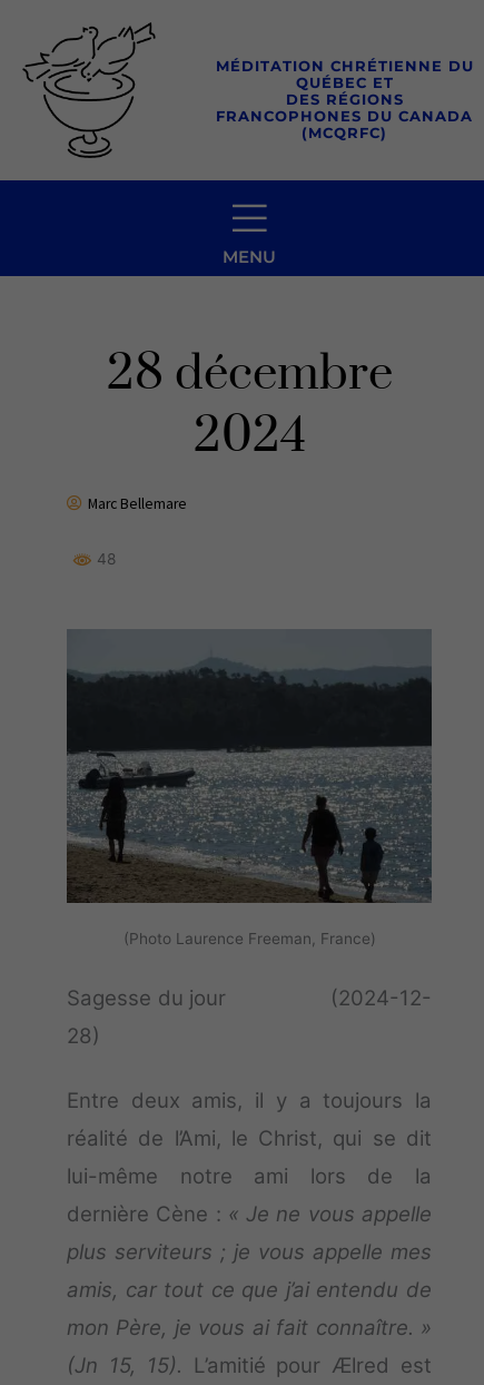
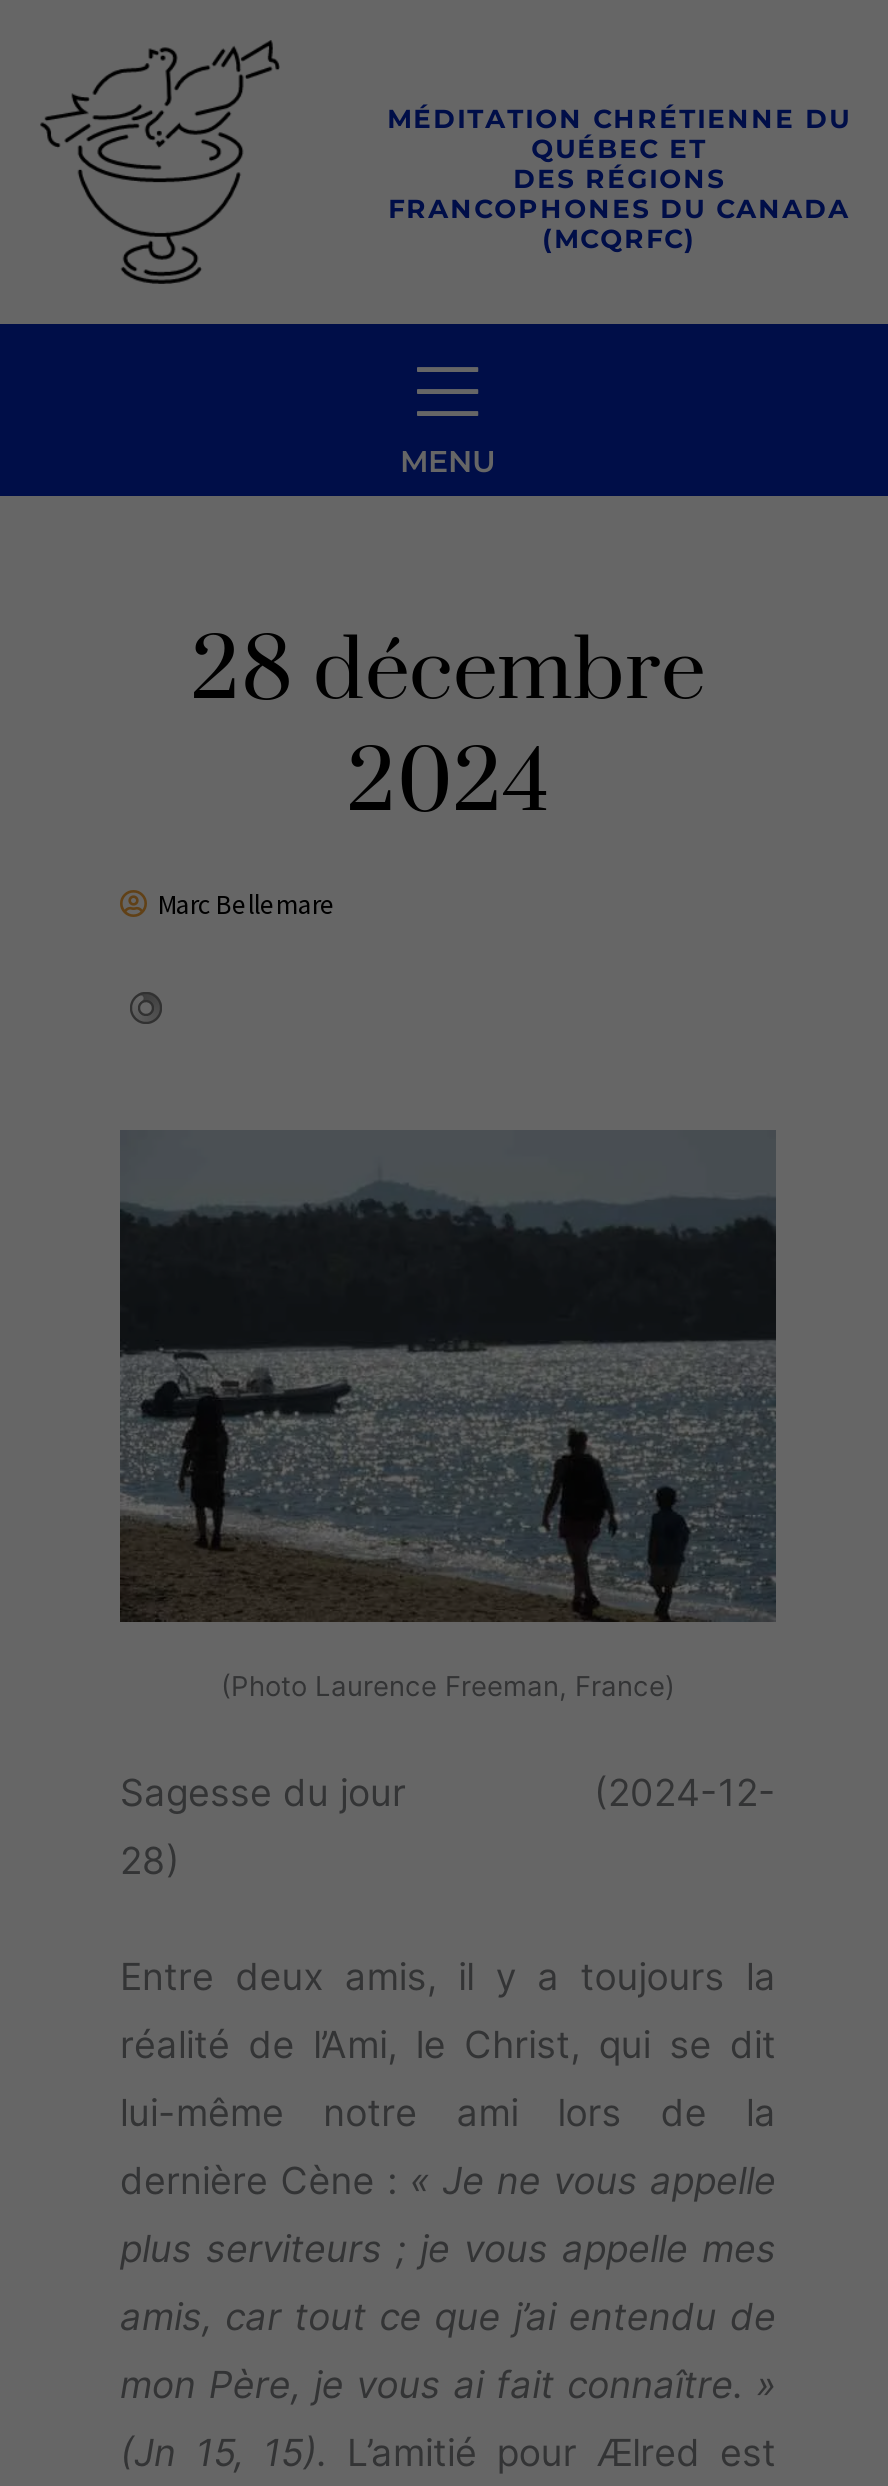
[92,550,116,568] 48 -> none

